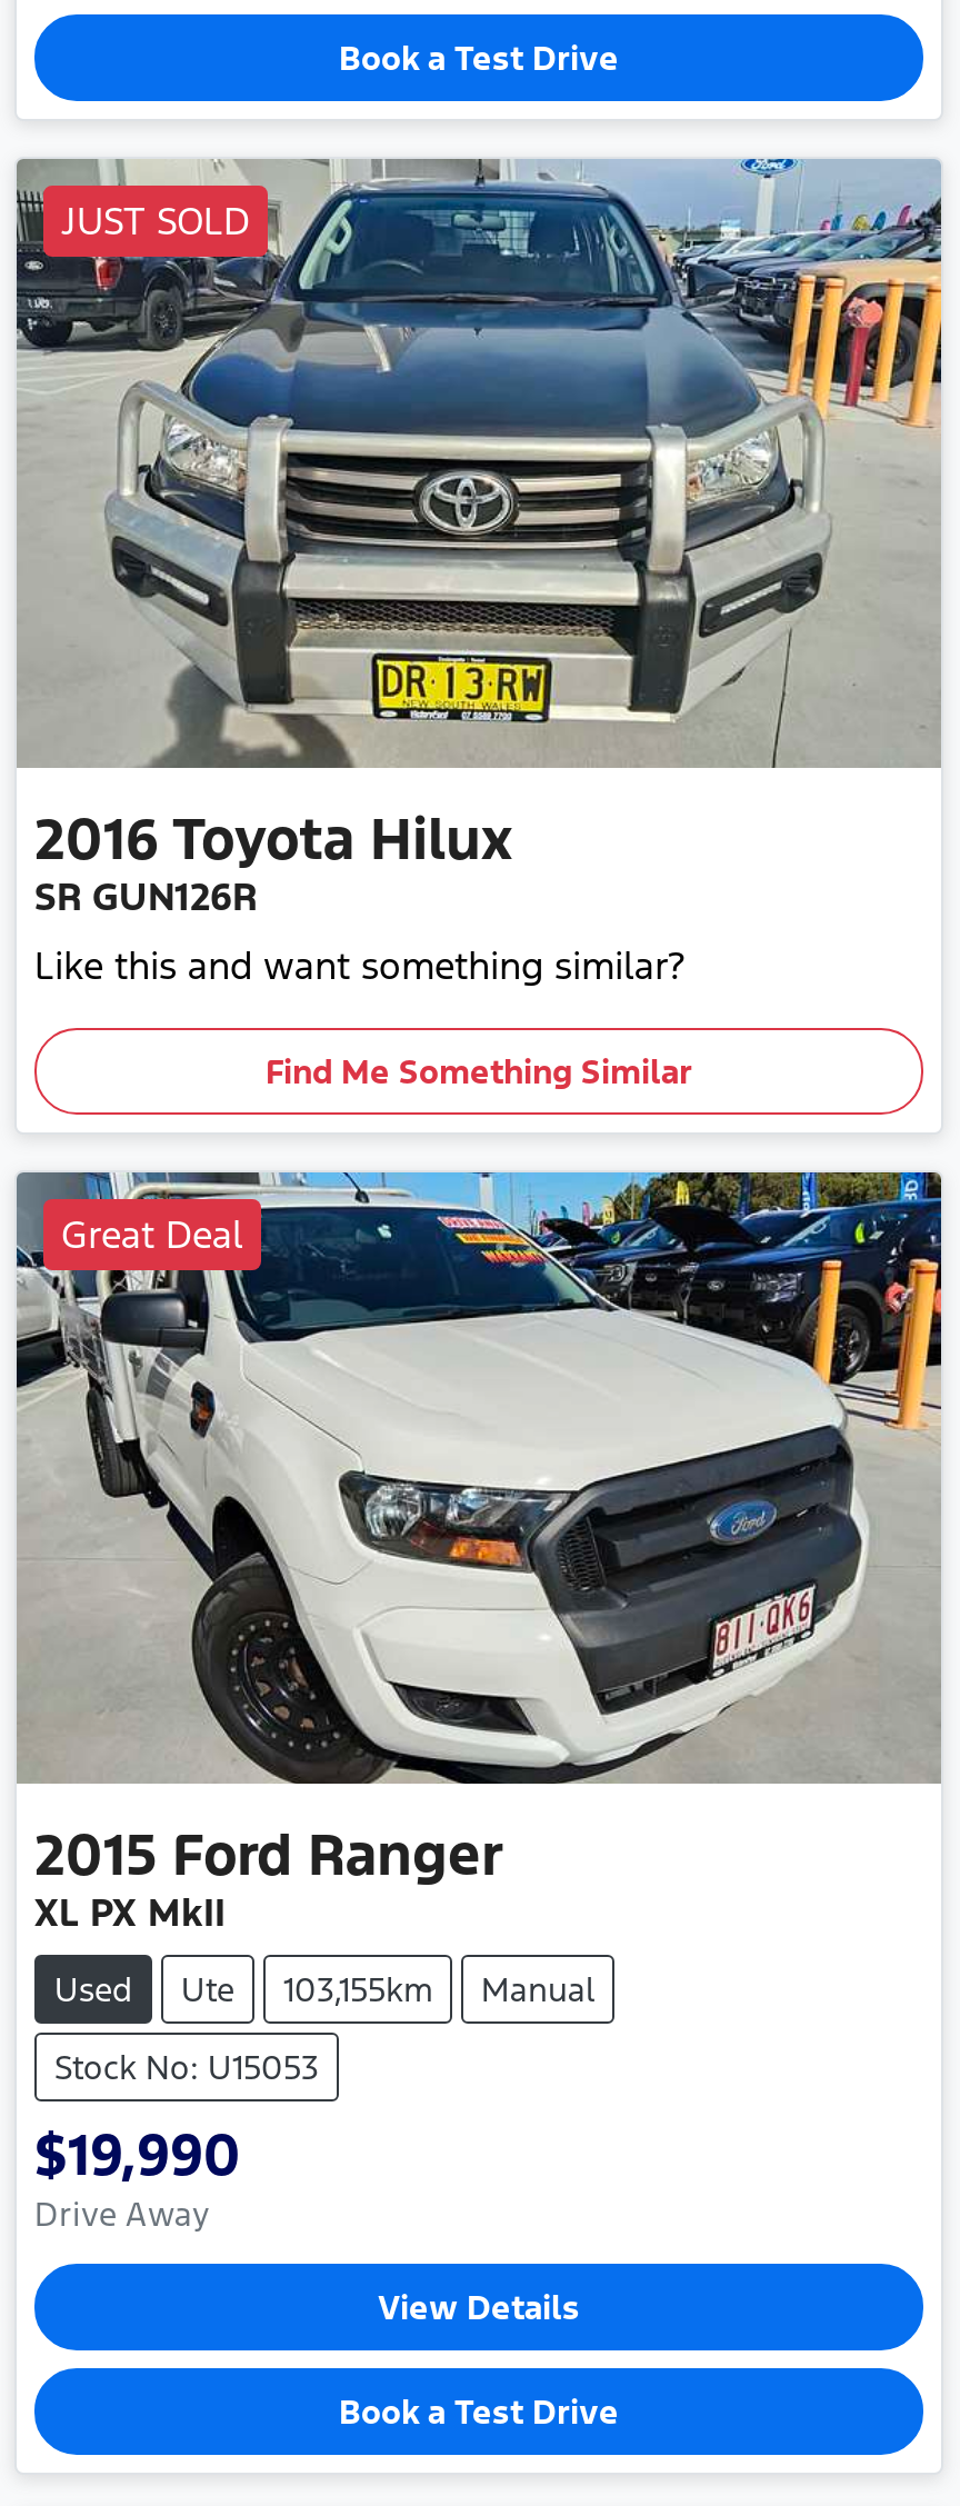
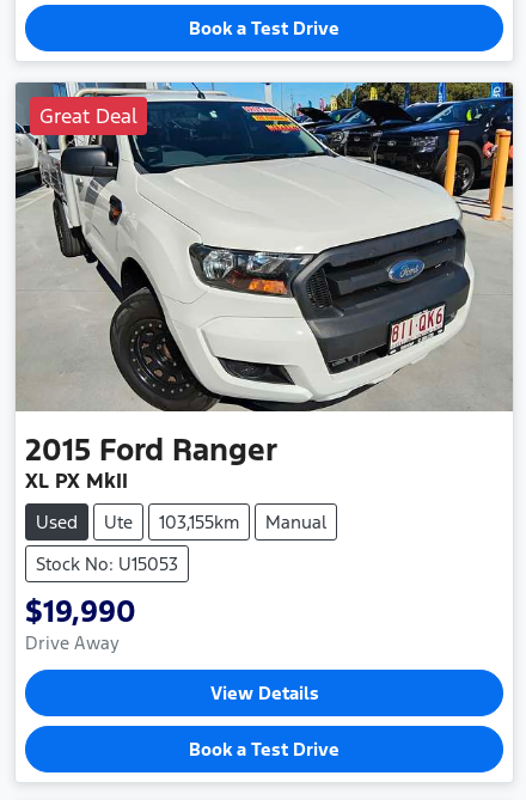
[17,156,943,769] [image] | JUST SOLD -> none
[34,804,692,1093] 2016 Toyota Hilux | SR GUN126R | Like this and want something similar? | Find Me Something Similar -> none

